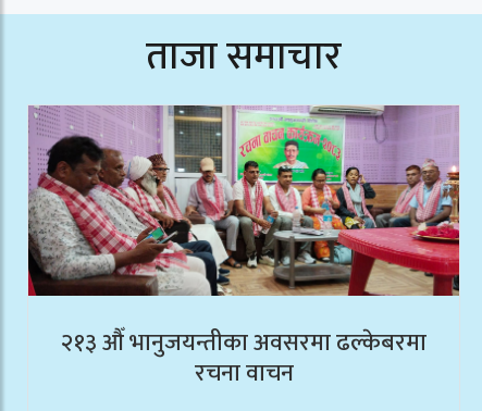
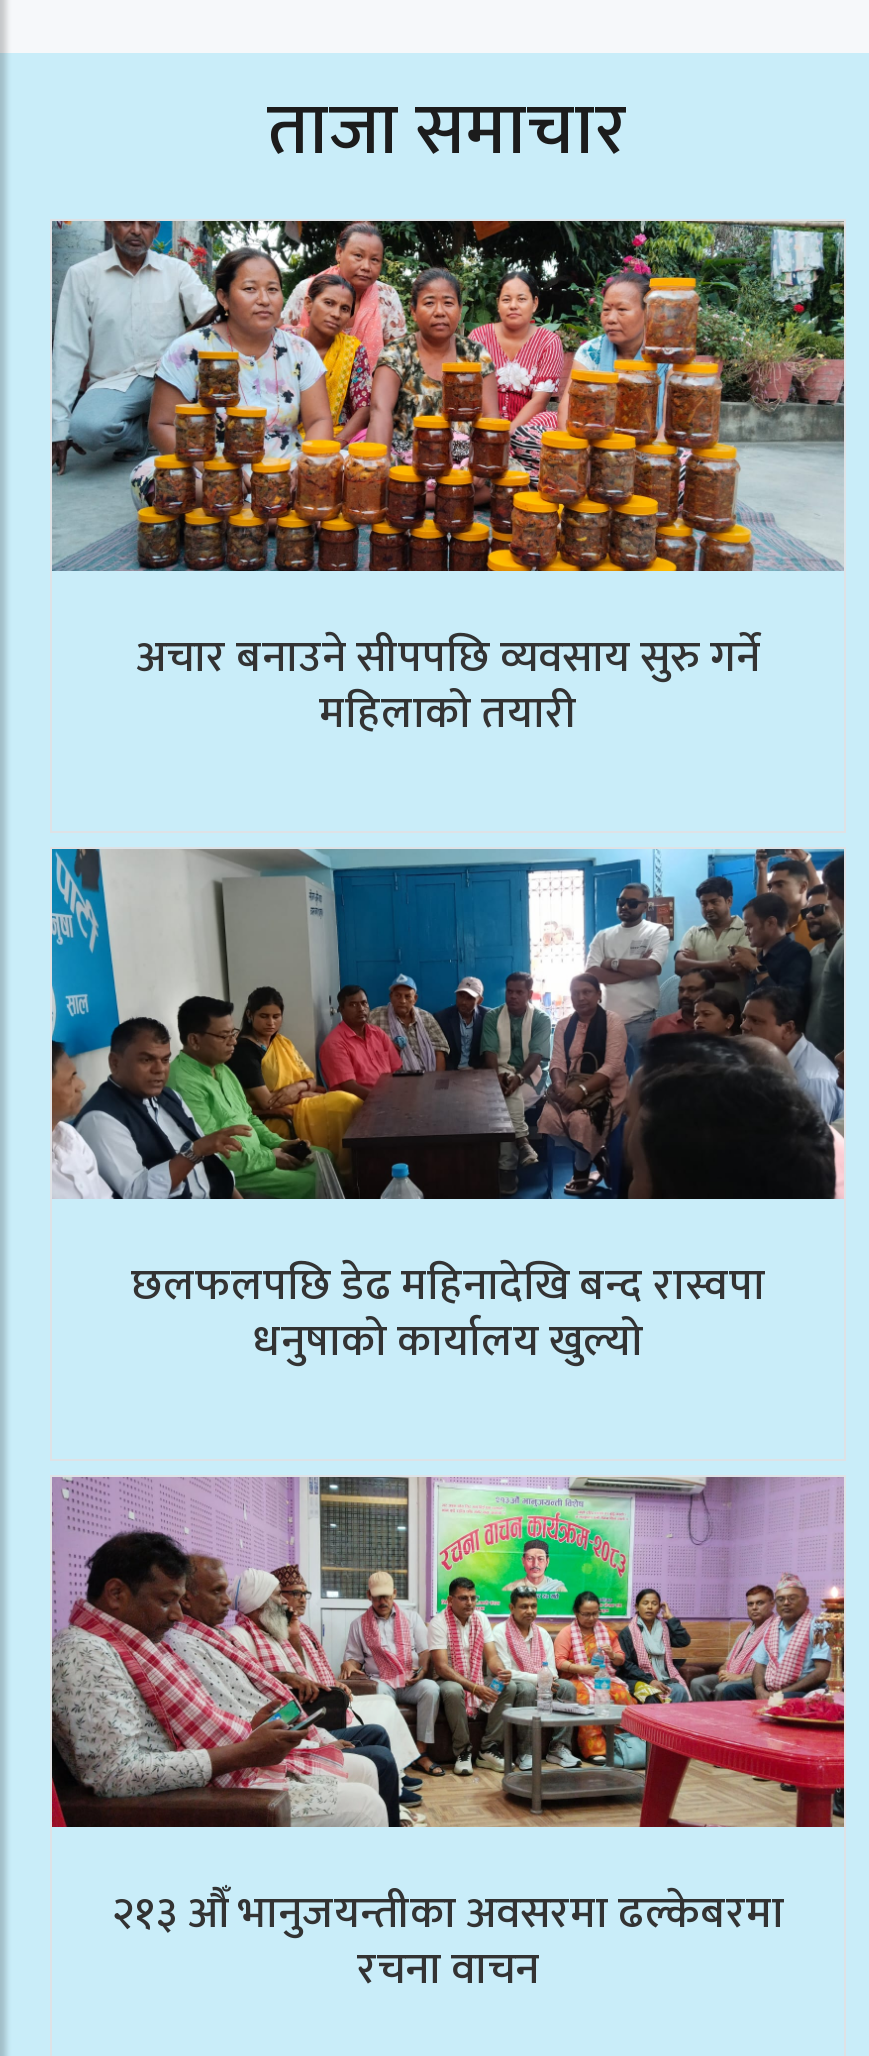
none -> [50,846,846,1379] [image] | छलफलपछि डेढ महिनादेखि बन्द रास्वपा | धनुषाको कार्यालय खुल्यो
none -> [52,218,846,751] [image] | अचार बनाउने सीपपछि व्यवसाय सुरु गर्ने | महिलाको तयारी

